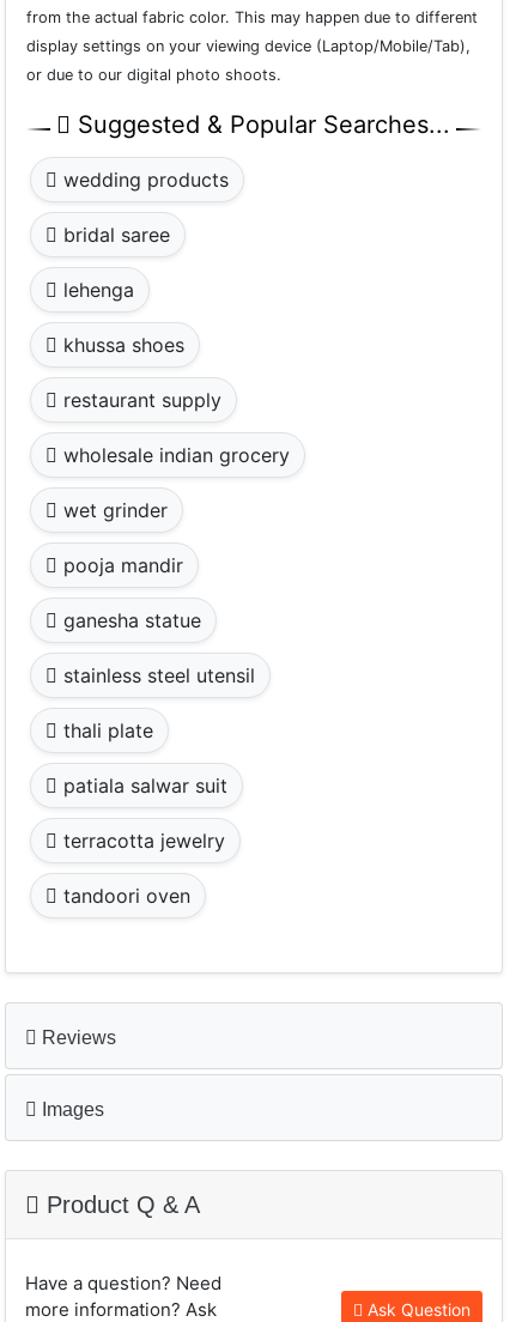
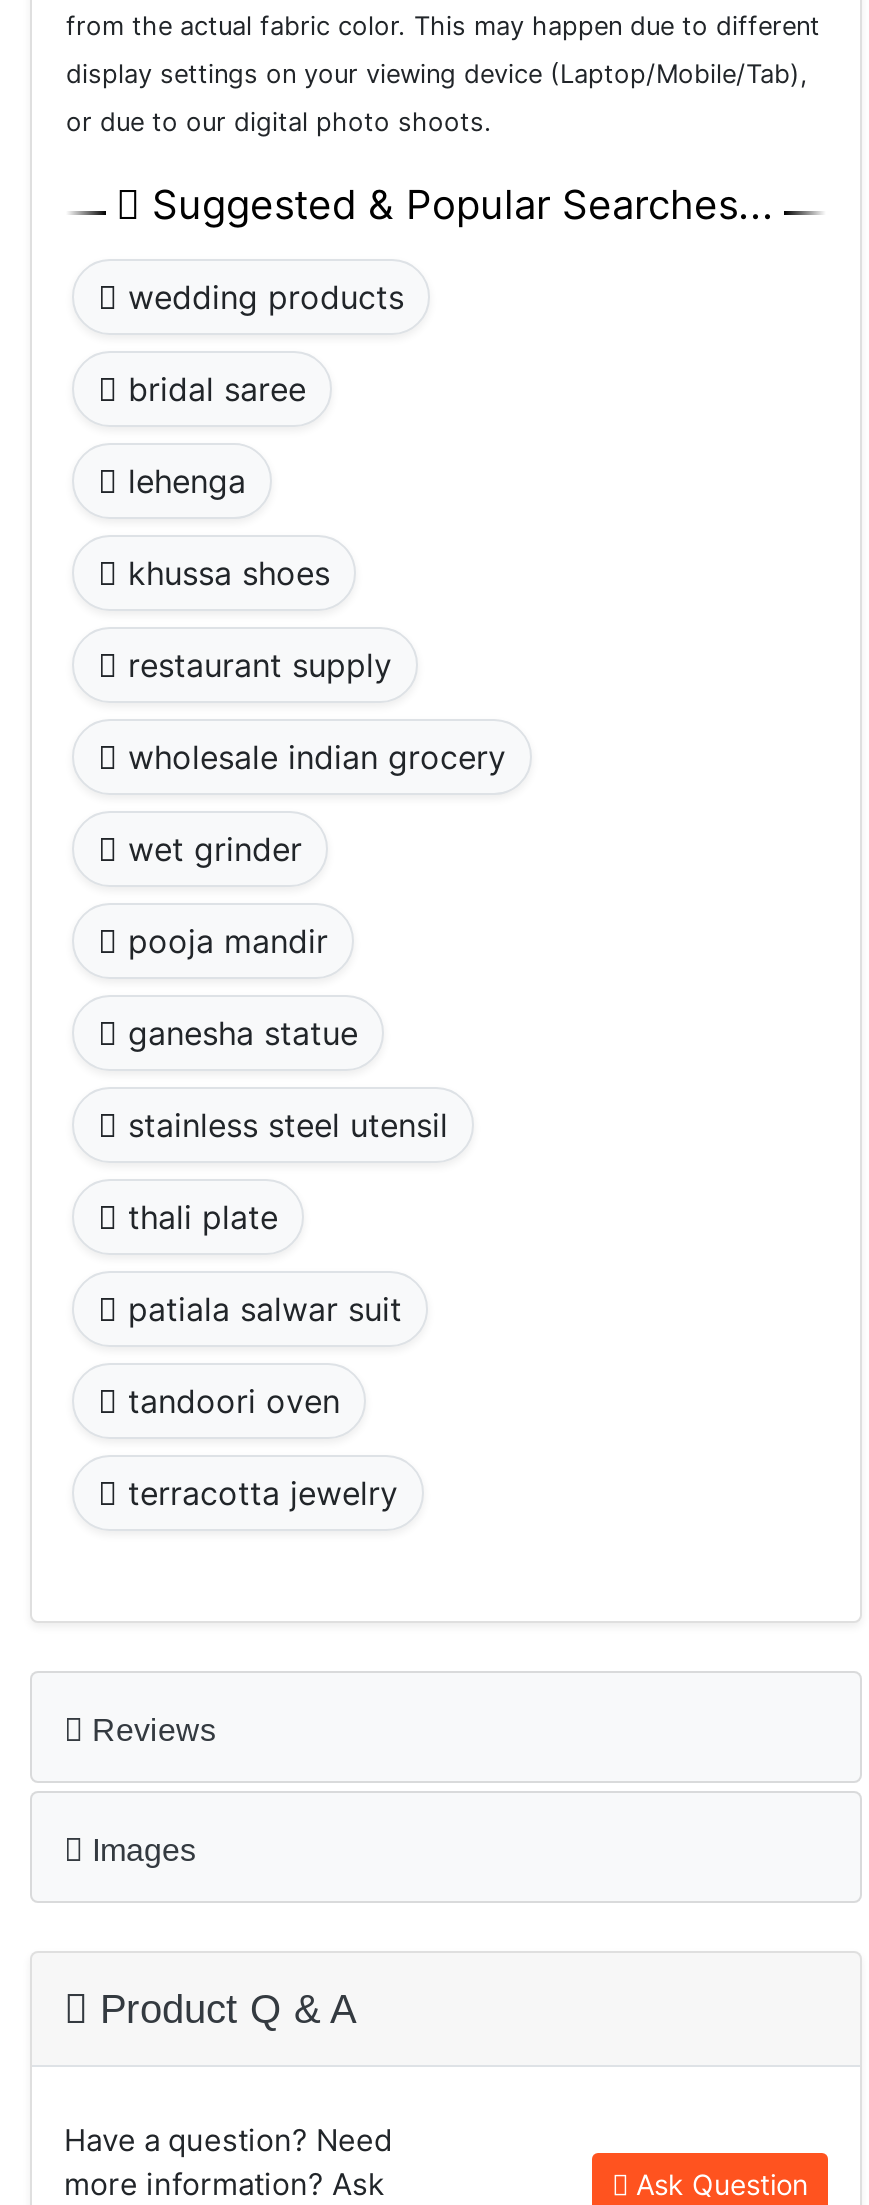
moved [57,828,225,852] -> [118,1472,398,1512]: terracotta jewelry
moved [57,883,190,907] -> [118,1380,340,1420]: tandoori oven

